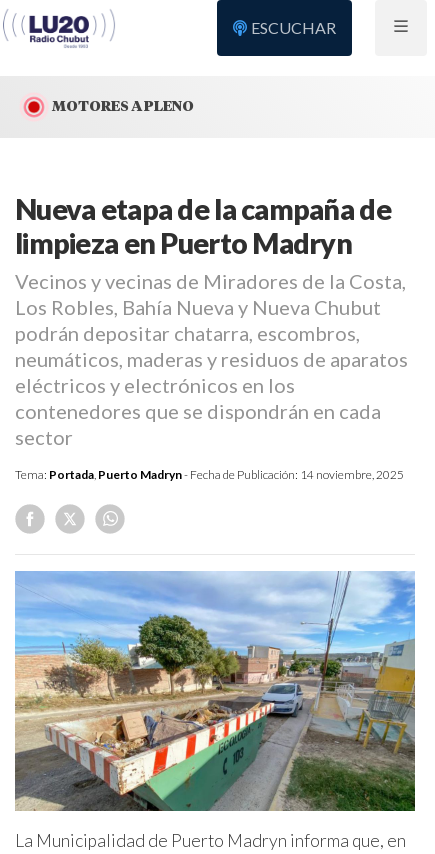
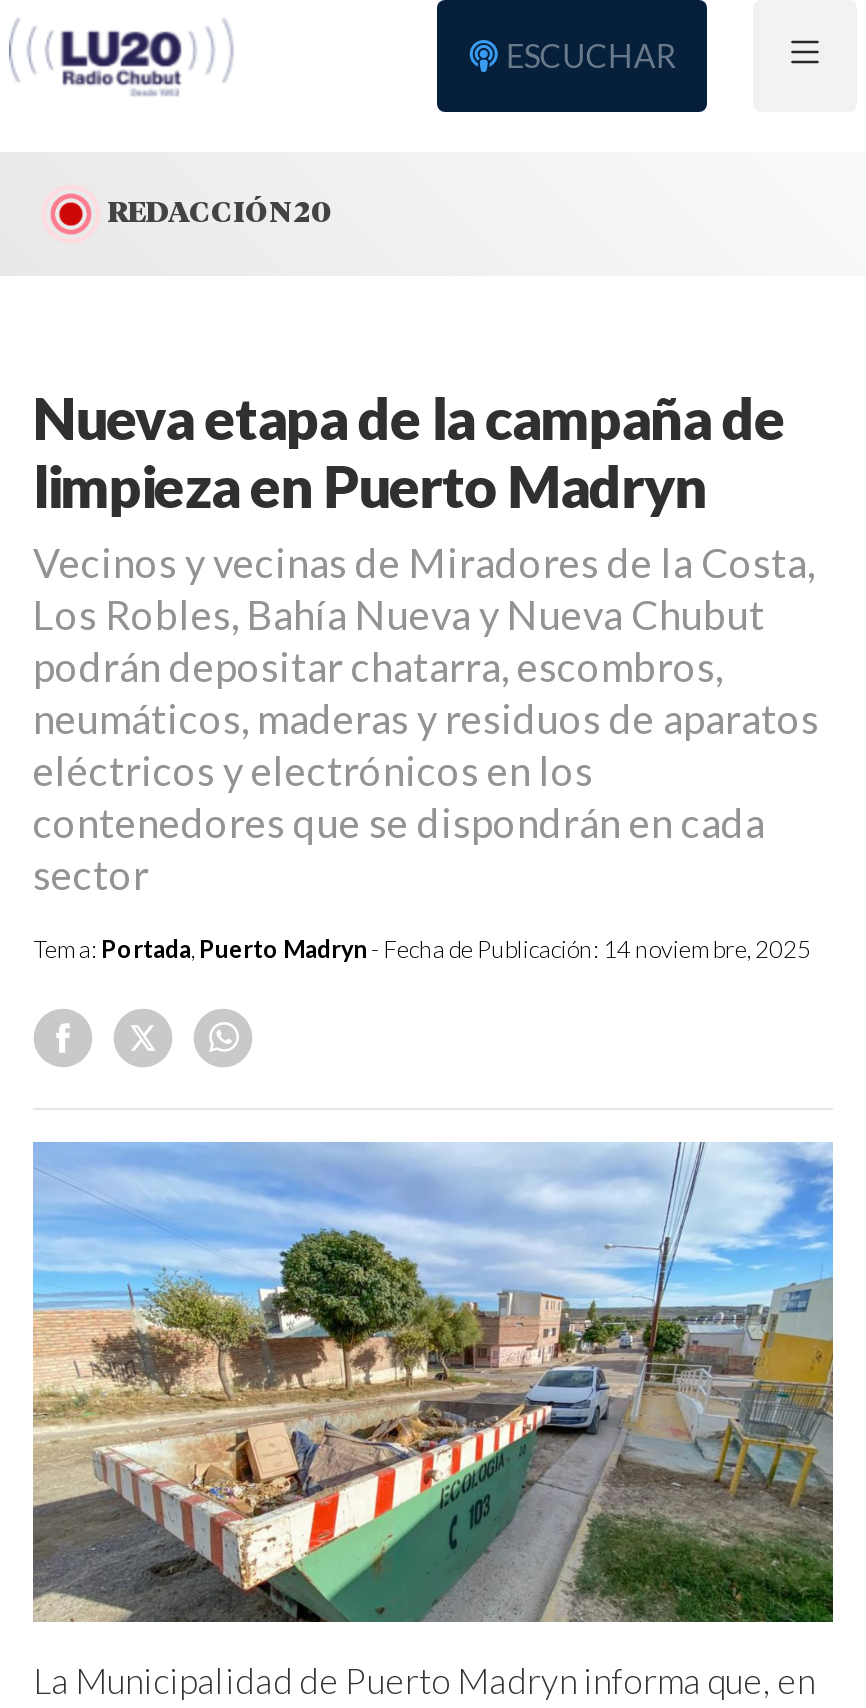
[52,98,194,114] MOTORES A PLENO -> [107,195,333,227] REDACCIÓN 20

